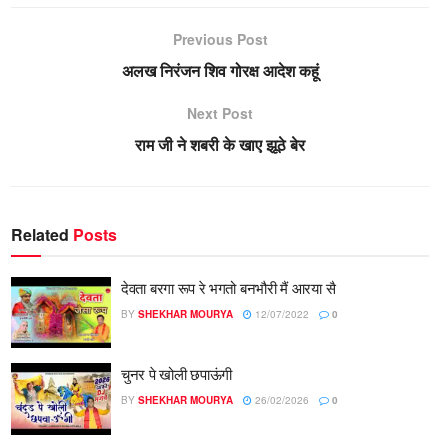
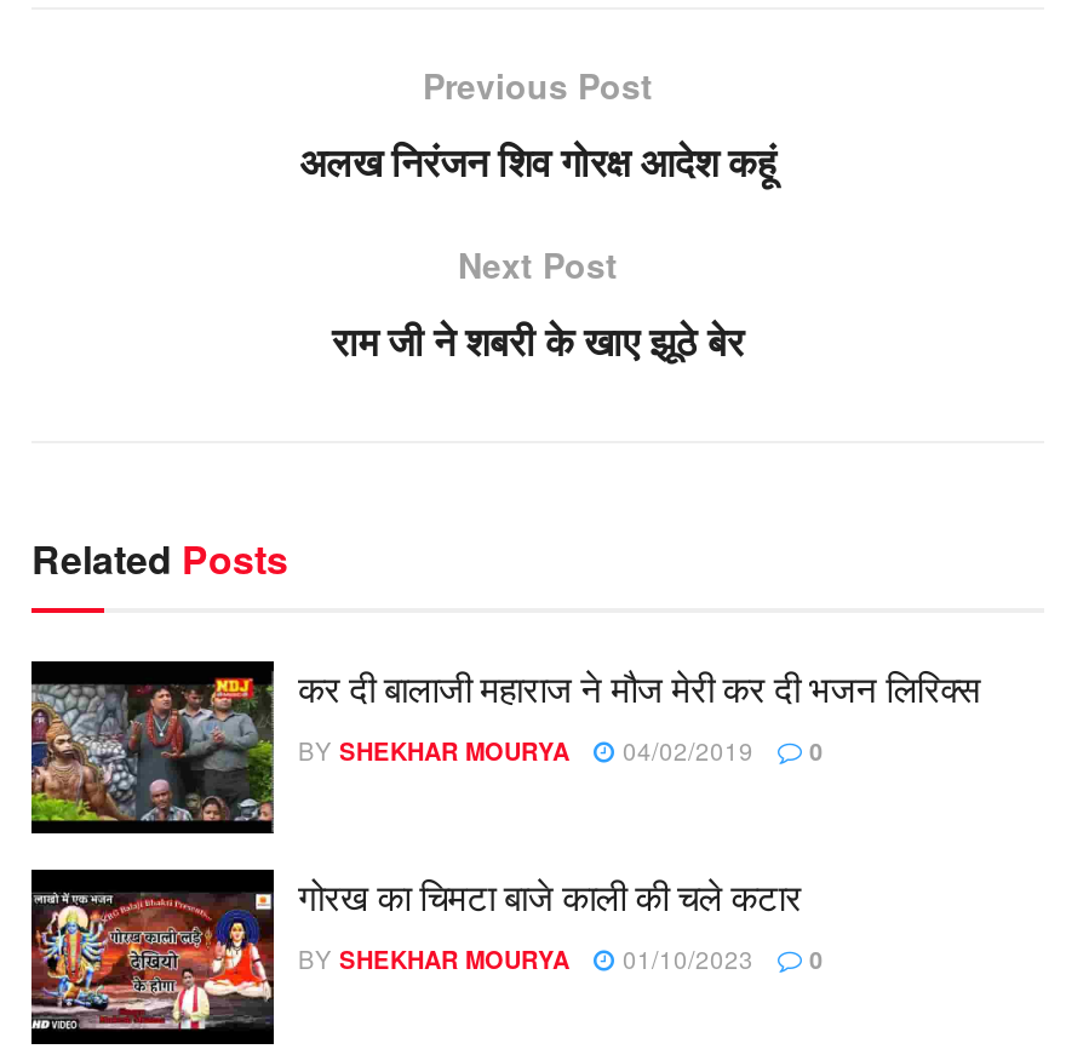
[11,277,335,344] [image] | देवता बरगा रूप रे भगतो बनभौरी मैं आरया सै -> [29,661,980,824] [image] | कर दी बालाजी महाराज ने मौज मेरी कर दी भजन लिरिक्स
[121,307,338,321] BY SHEKHAR MOURYA 12/07/2022 0 -> [298,734,824,768] BY SHEKHAR MOURYA 04/02/2019 0
[11,363,232,430] [image] | चुनर पे खोली छपाऊंगी -> [29,871,801,1030] [image] | गोरख का चिमटा बाजे काली की चले कटार
[121,393,338,407] BY SHEKHAR MOURYA 26/02/2026 0 -> [298,943,824,977] BY SHEKHAR MOURYA 01/10/2023 0

